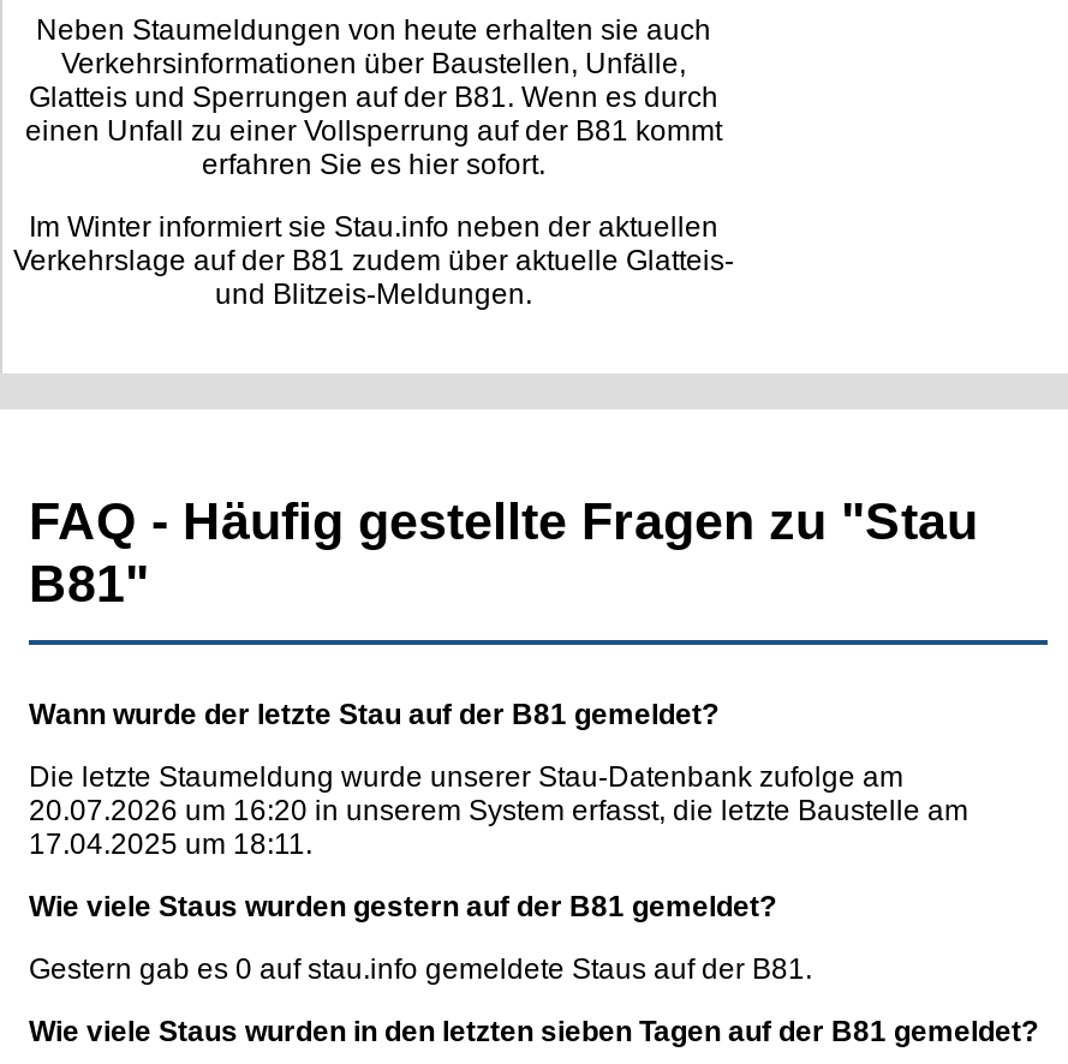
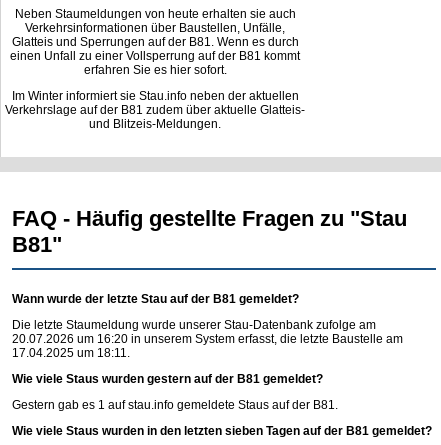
[29,952,812,986] Gestern gab es 0 auf stau.info gemeldete Staus auf der B81. -> [12,398,338,412] Gestern gab es 1 auf stau.info gemeldete Staus auf der B81.

